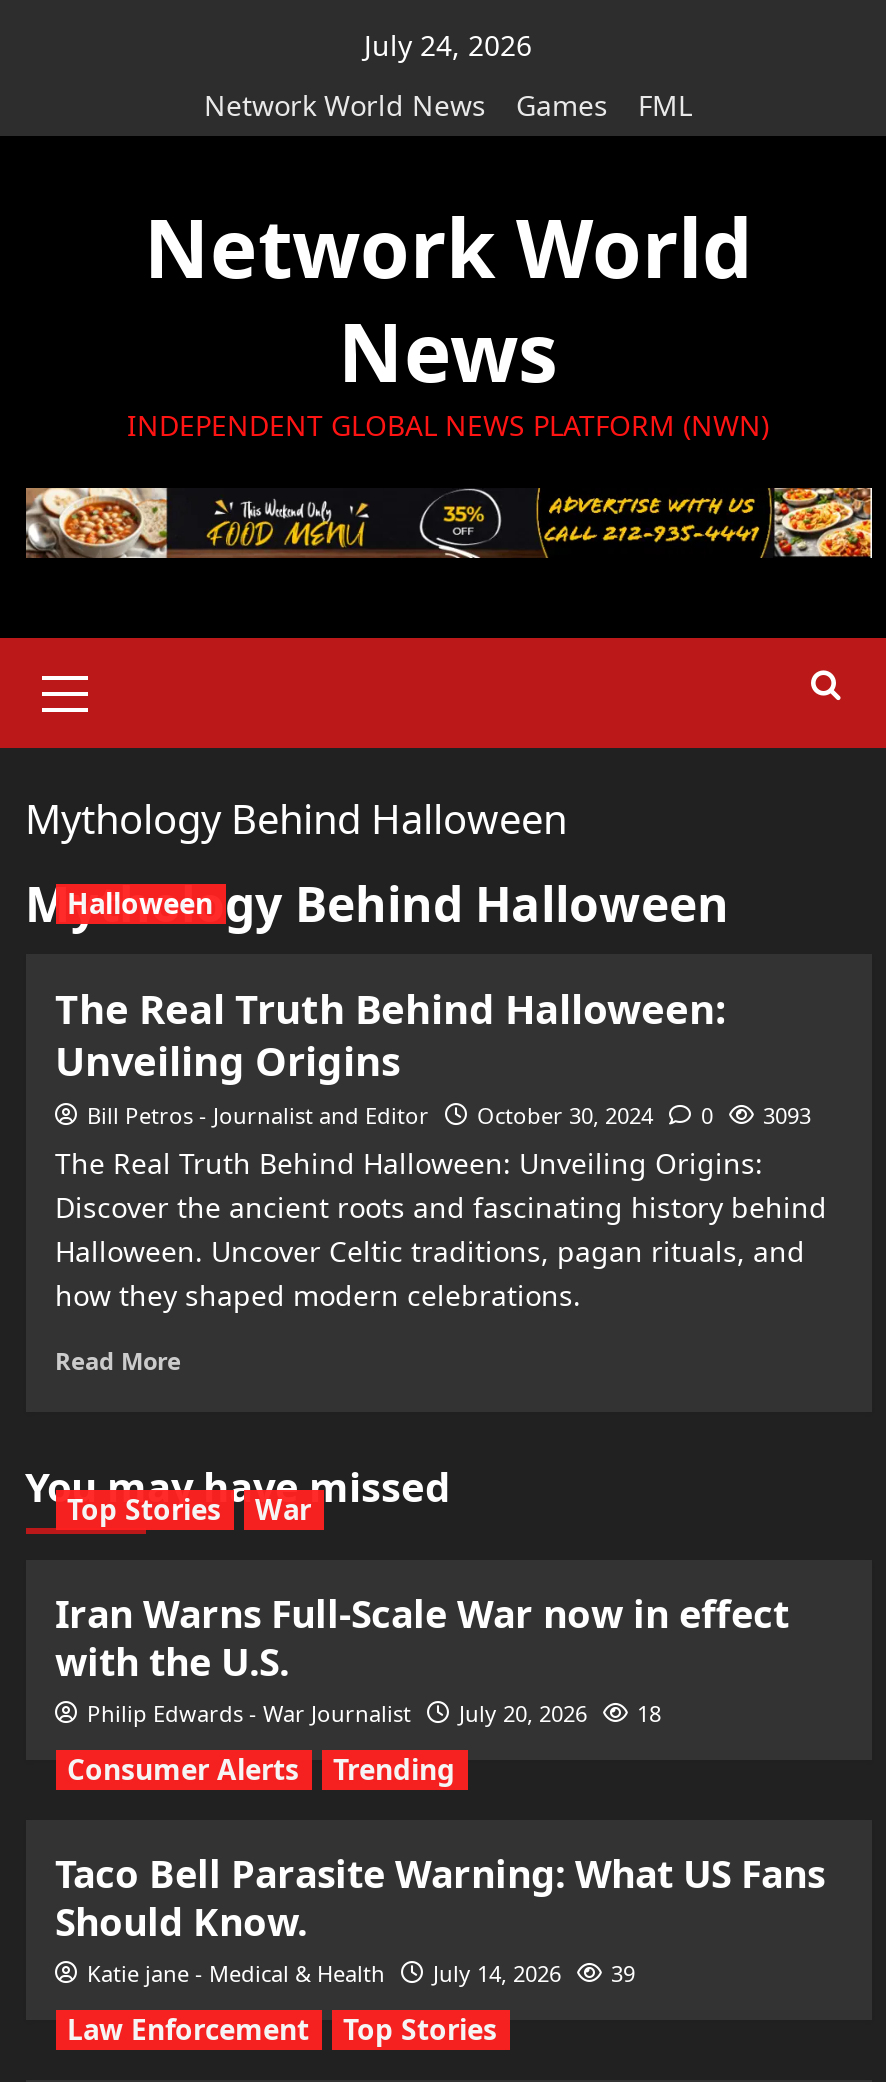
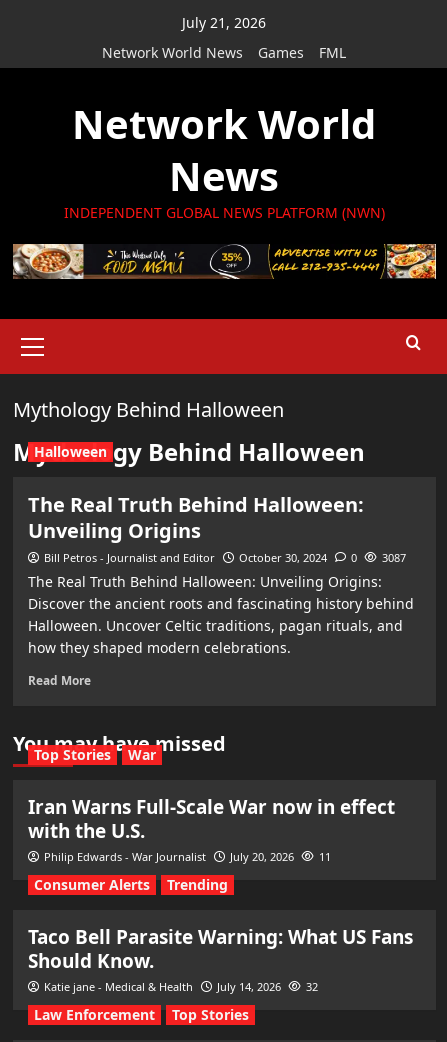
[364,26,532,64] July 24, 2026 -> [182,13,266,32] July 21, 2026
[87,1100,811,1130] Bill Petros - Journalist and Editor October 30, 2024 0 3093 -> [43,550,405,565] Bill Petros - Journalist and Editor October 30, 2024 0 3087
[87,1698,661,1728] Philip Edwards - War Journalist July 20, 2026 18 -> [43,849,330,864] Philip Edwards - War Journalist July 20, 2026 11
[87,1958,635,1988] Katie jane - Medical & Health July 14, 2026 39 -> [43,979,317,994] Katie jane - Medical & Health July 14, 2026 32

